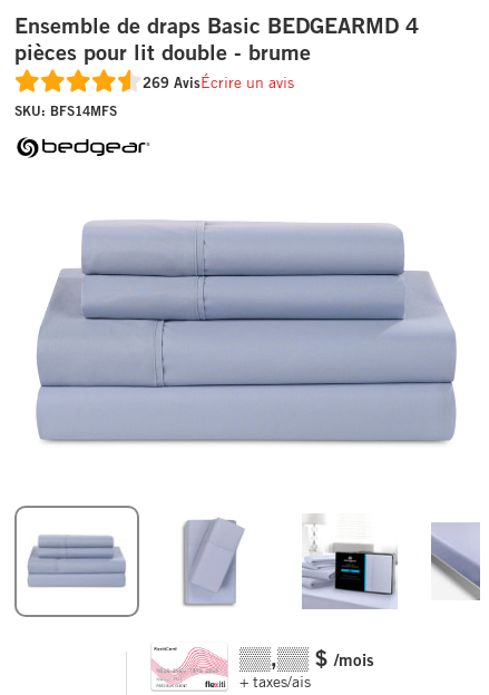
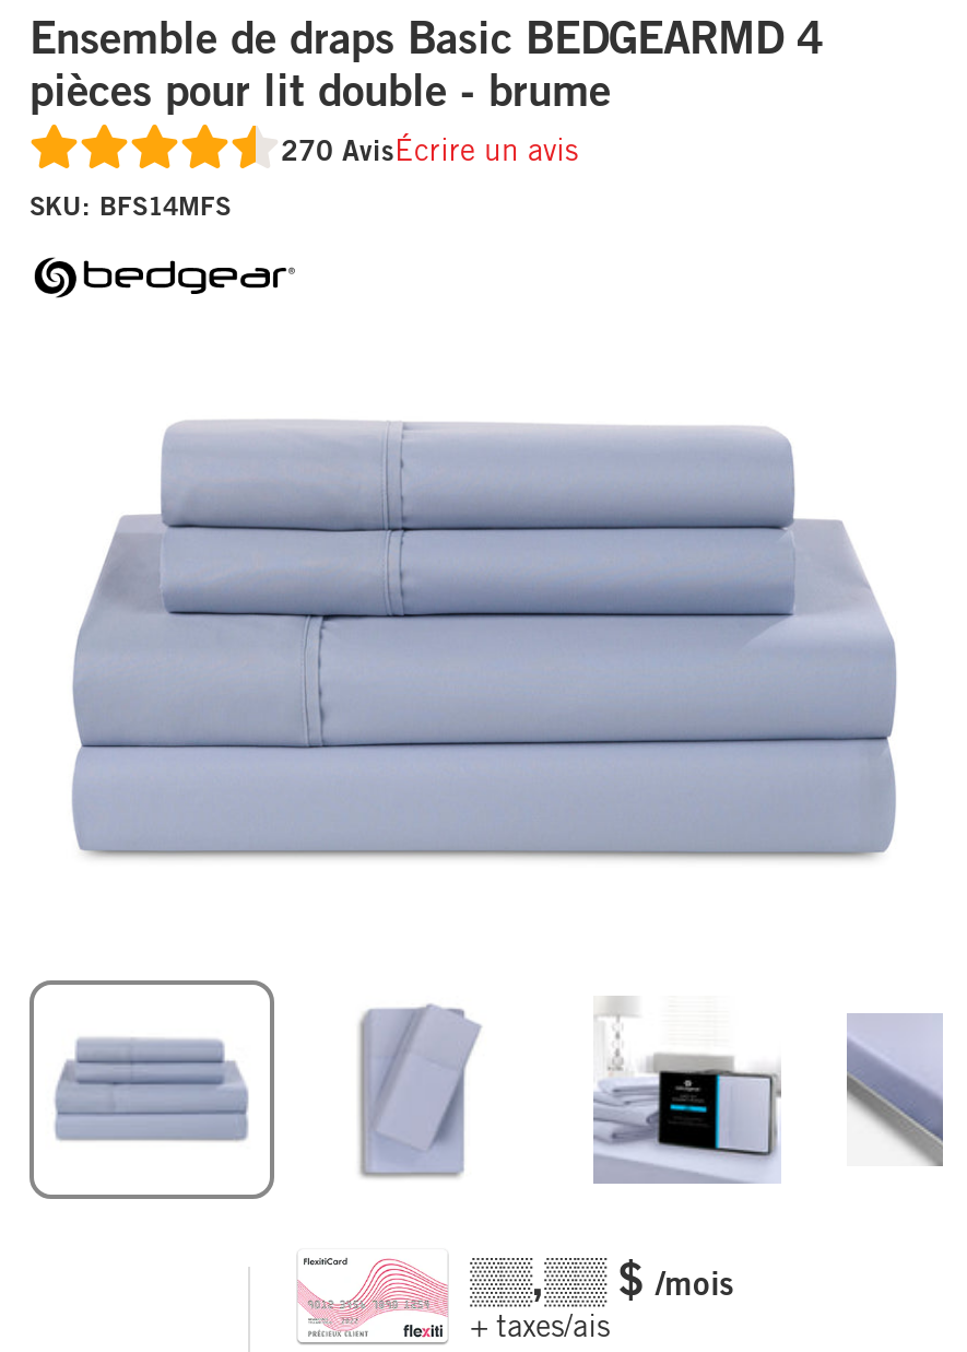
[143,72,294,92] 269 AvisÉcrire un avis -> [281,129,578,169] 270 AvisÉcrire un avis

